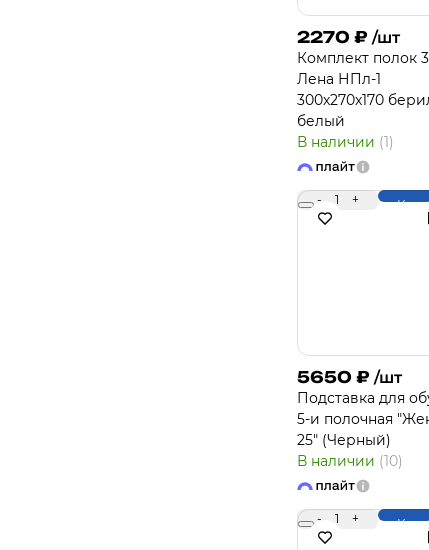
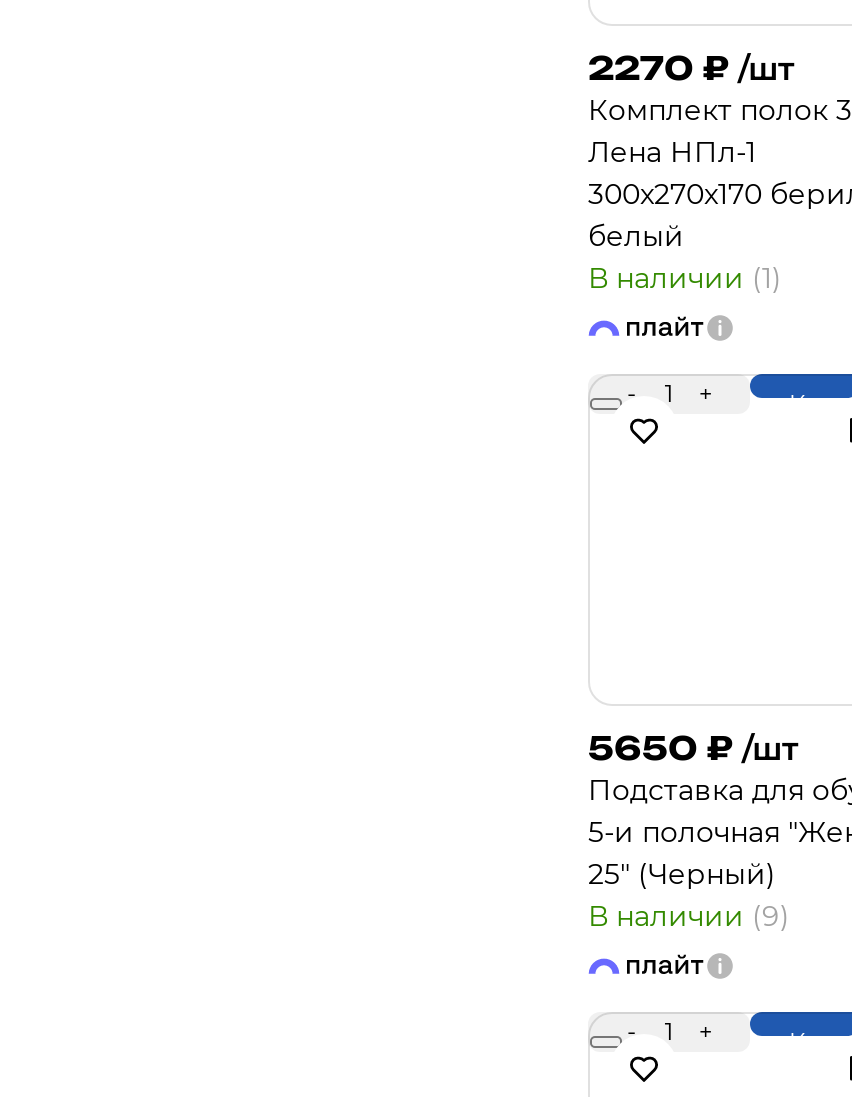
[297,452,403,470] В наличии (10) -> [588,898,790,934] В наличии (9)

